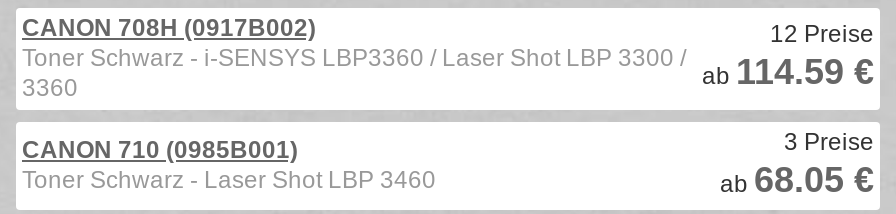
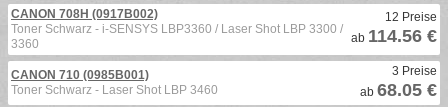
[22,44,874,92] Toner Schwarz - i-SENSYS LBP3360 / Laser Shot LBP 3300 / ab 114.59 € -> [11,22,437,46] Toner Schwarz - i-SENSYS LBP3360 / Laser Shot LBP 3300 / ab 114.56 €

